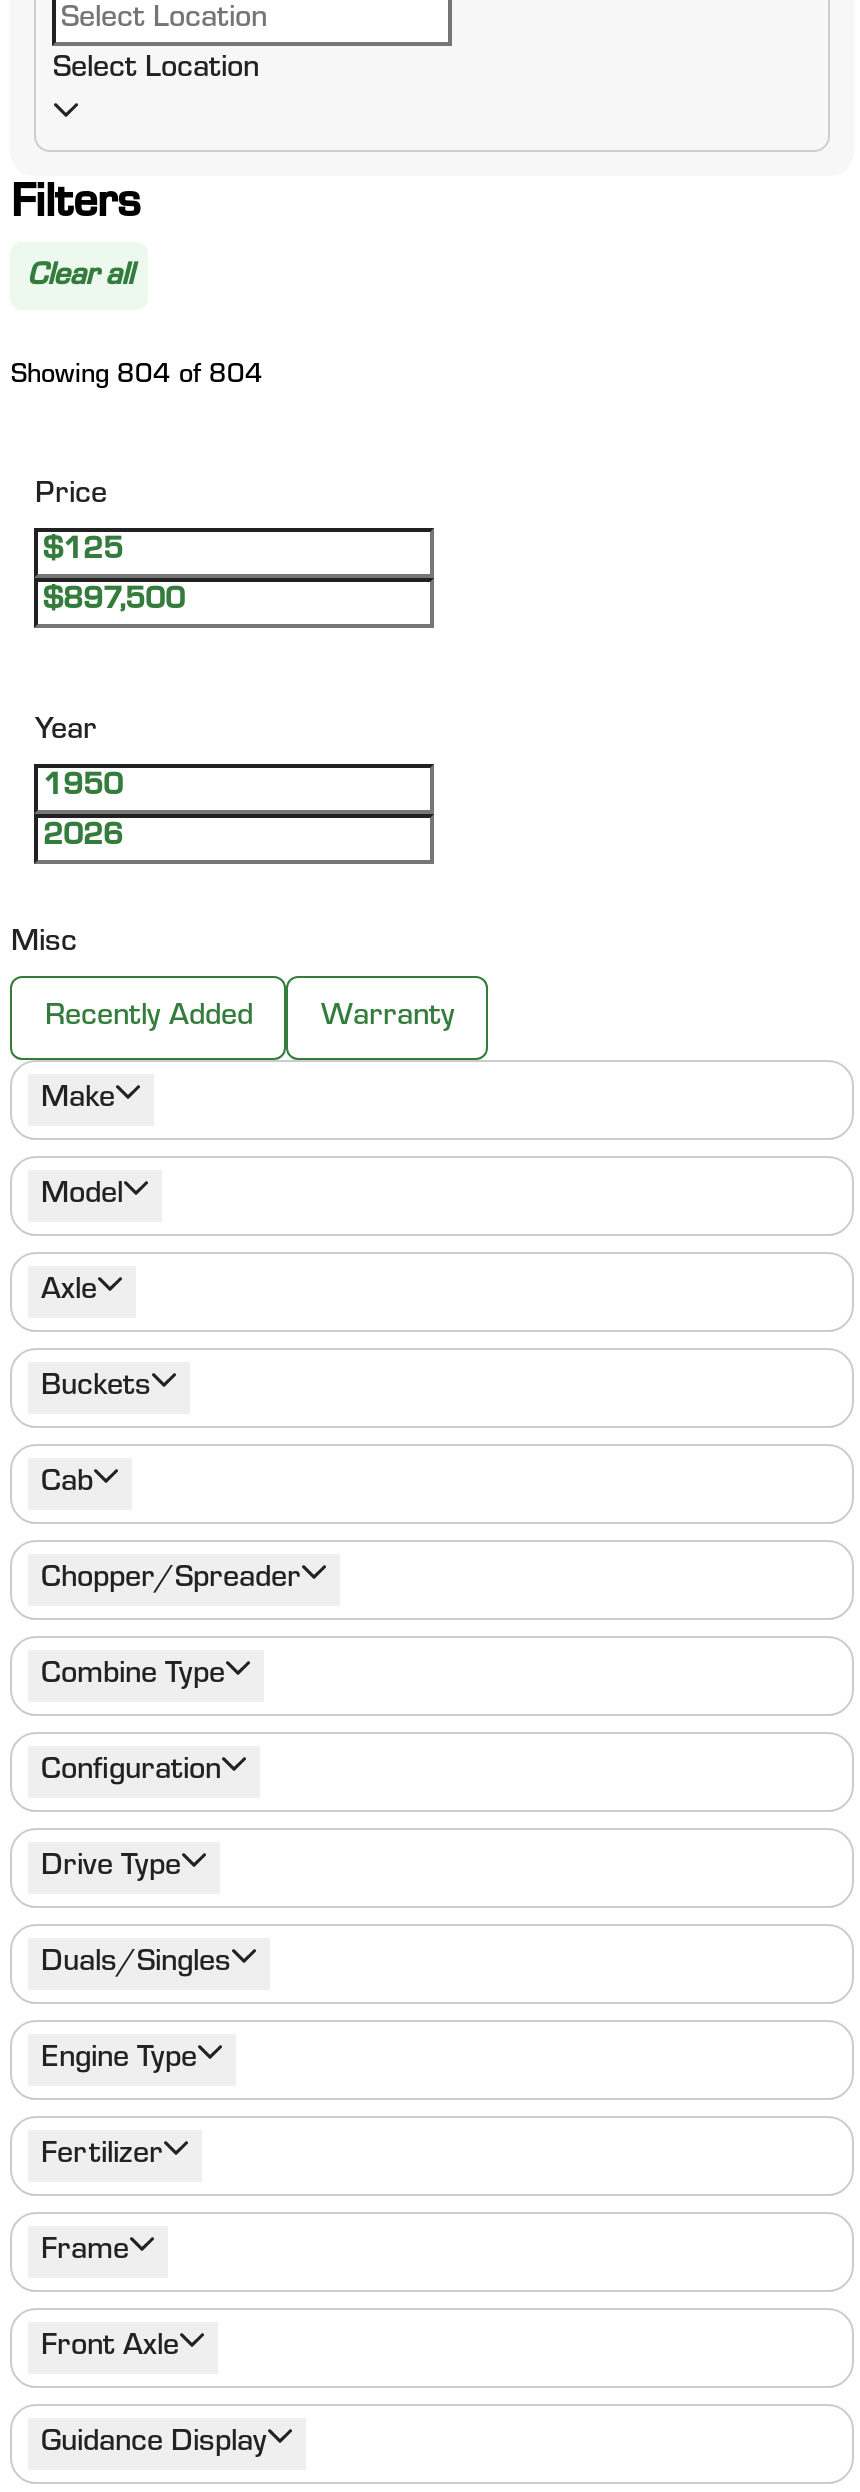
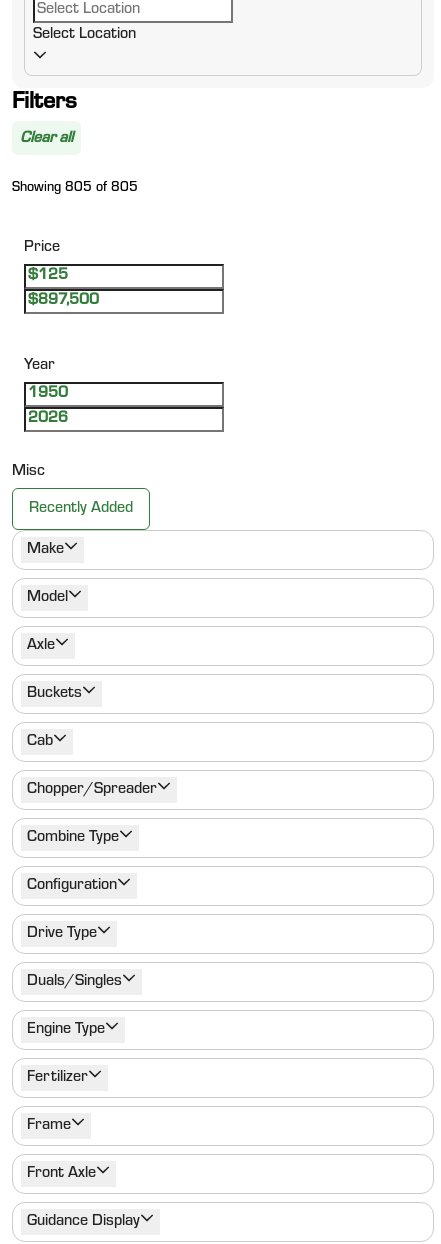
[11,364,263,392] Showing 804 of 804 -> [12,182,138,196] Showing 805 of 805
[321,1002,455,1034] Warranty -> none

